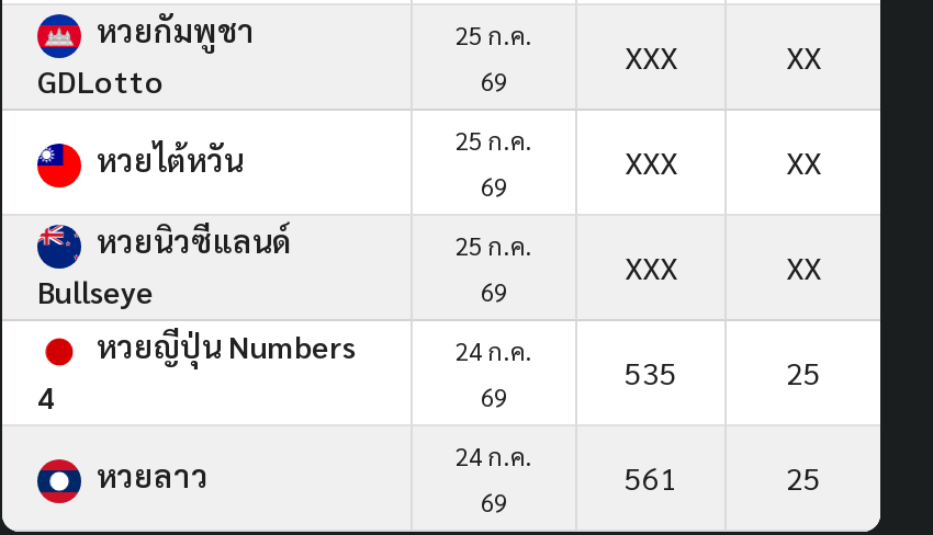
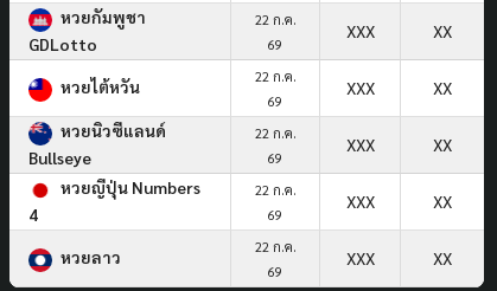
[456,18,532,51] 25 ก.ค. -> [254,10,296,28] 22 ก.ค.
[456,123,532,156] 25 ก.ค. -> [254,67,296,85] 22 ก.ค.
[456,229,532,262] 25 ก.ค. -> [254,124,296,142] 22 ก.ค.
[456,334,532,367] 24 ก.ค. -> [254,181,296,198] 22 ก.ค.
[625,351,821,391] 535 | 25 -> [346,190,452,212] XXX | XX
[456,439,532,472] 24 ก.ค. -> [254,238,296,255] 22 ก.ค.
[625,457,821,496] 561 | 25 -> [346,247,452,268] XXX | XX

